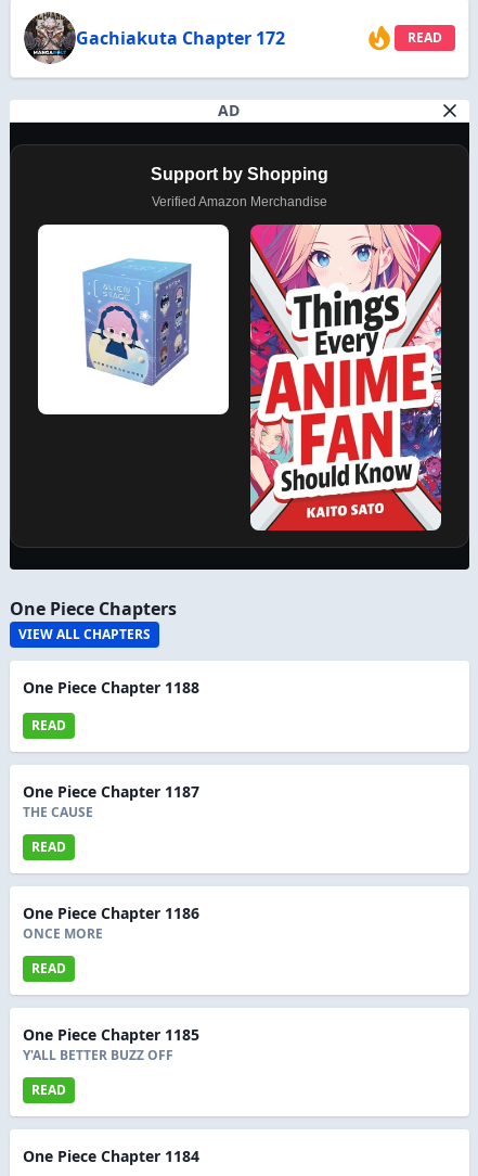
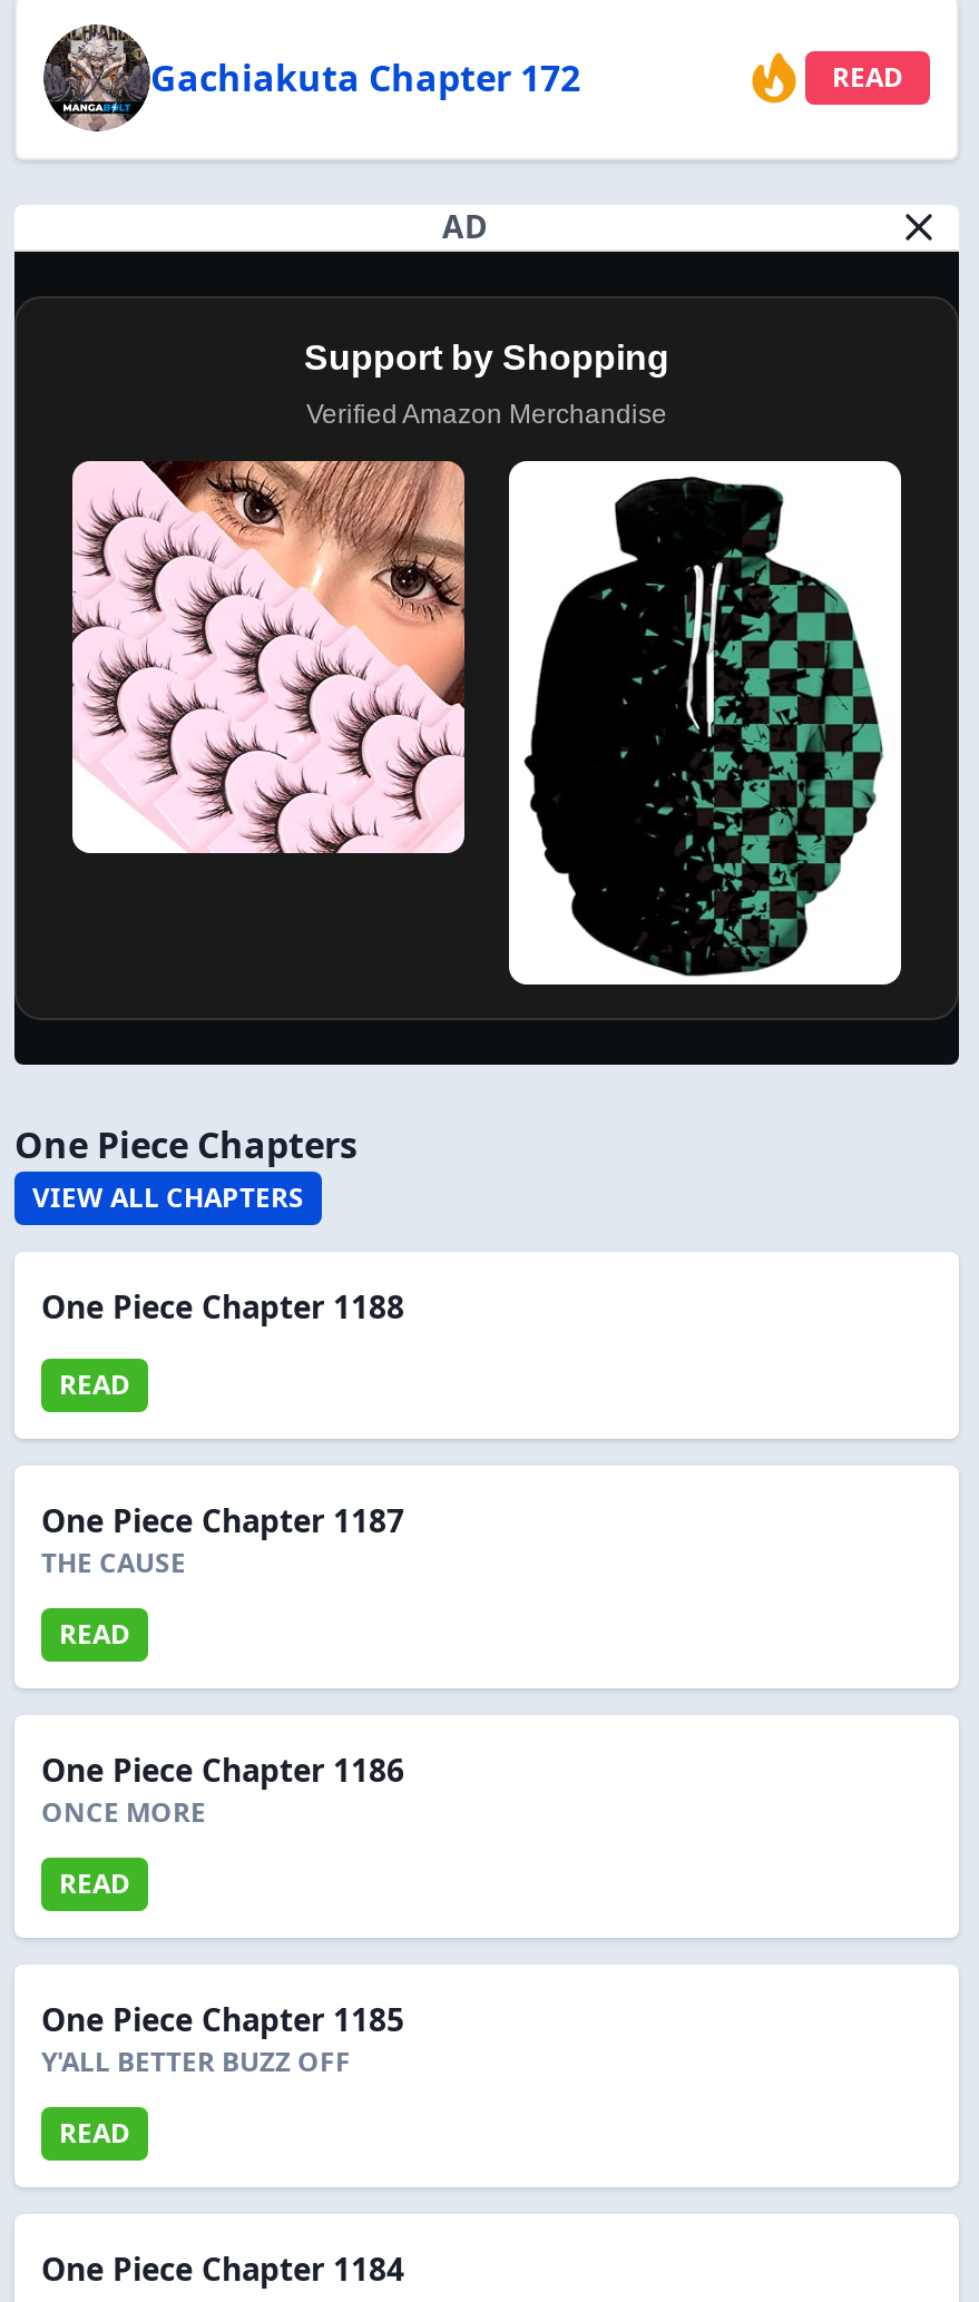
[38,223,230,416] [image] -> [70,459,467,855] [image]
[249,223,442,532] [image] -> [507,459,903,987] [image]

